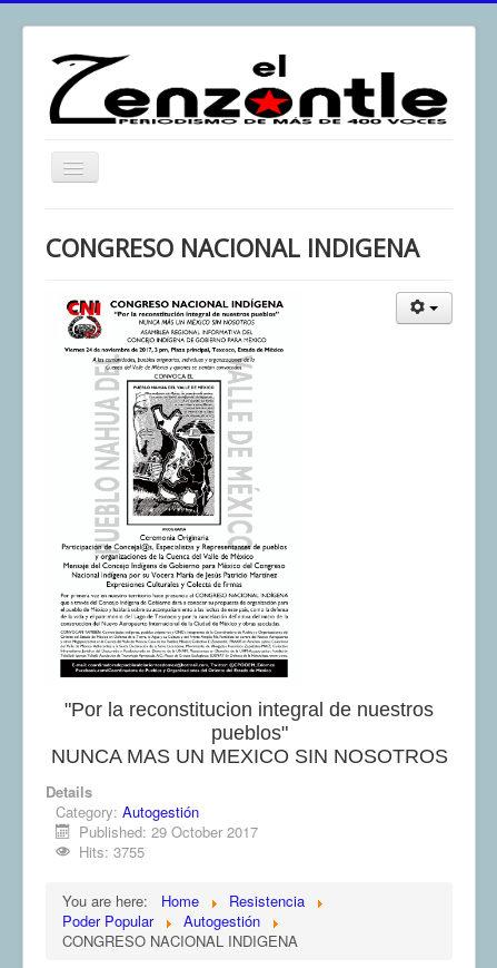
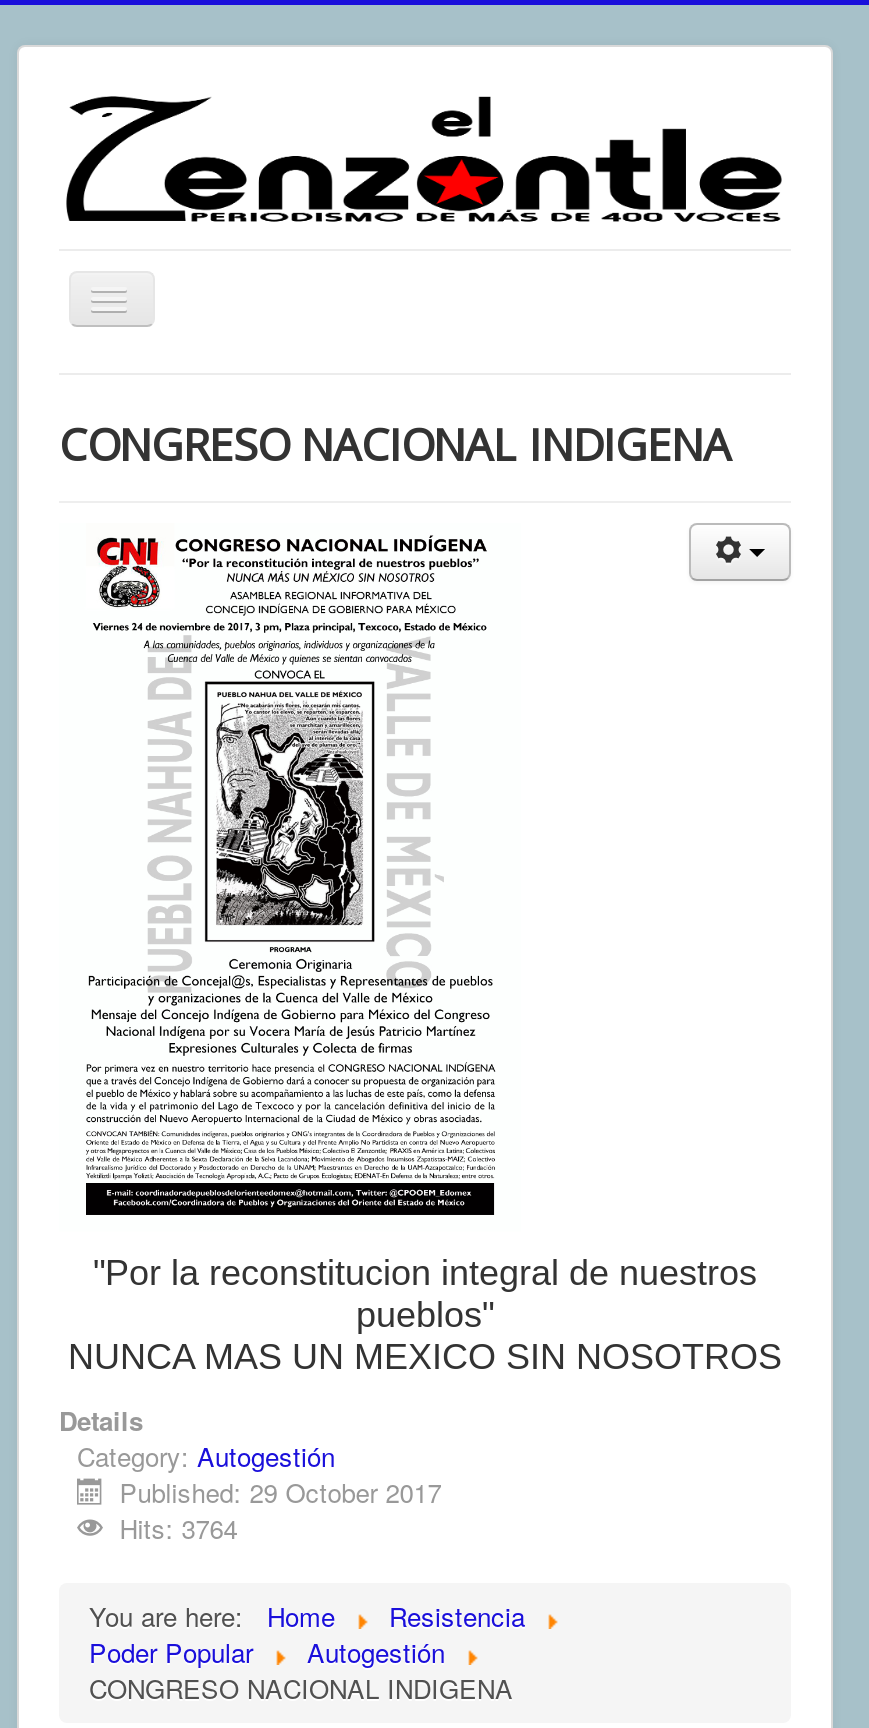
[79,841,145,862] Hits: 3755 -> [119,1509,237,1547] Hits: 3764

